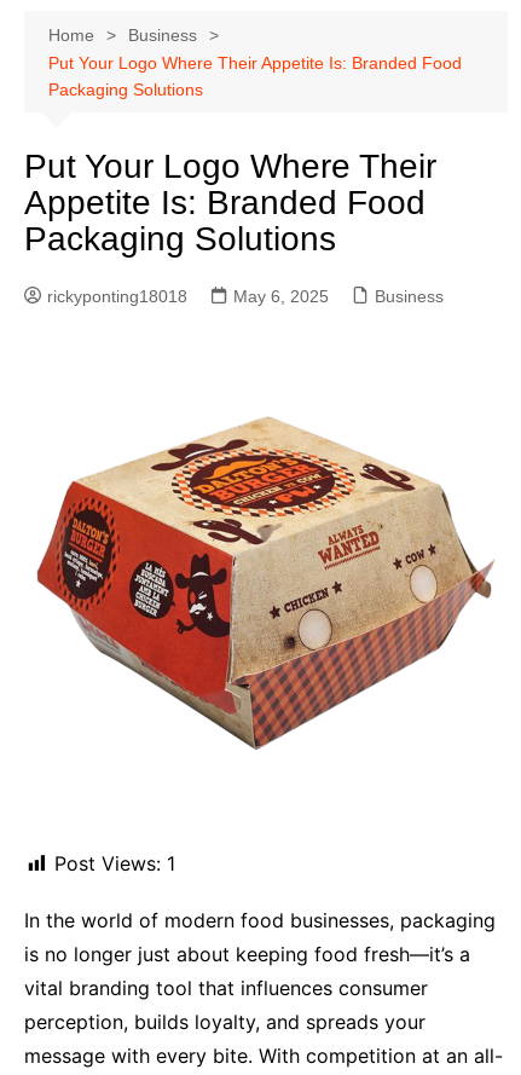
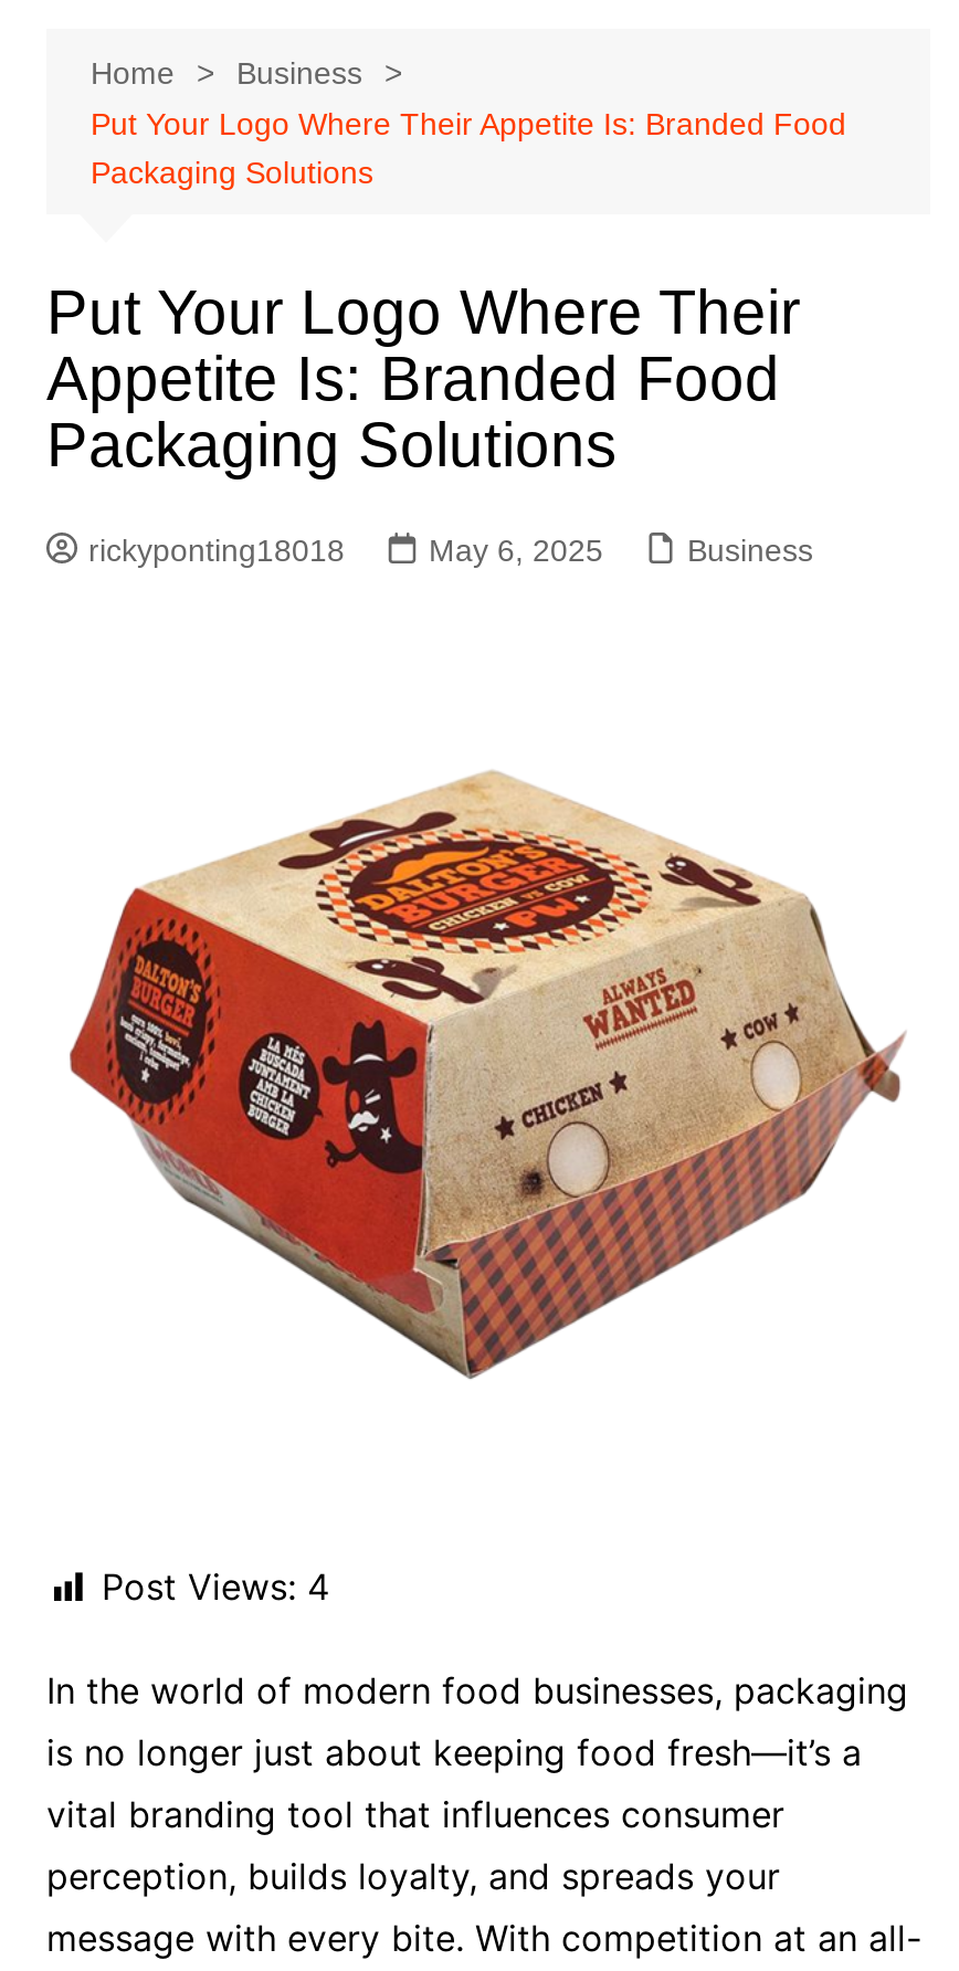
[54,851,175,876] Post Views: 1 -> [102,1565,329,1609] Post Views: 4

